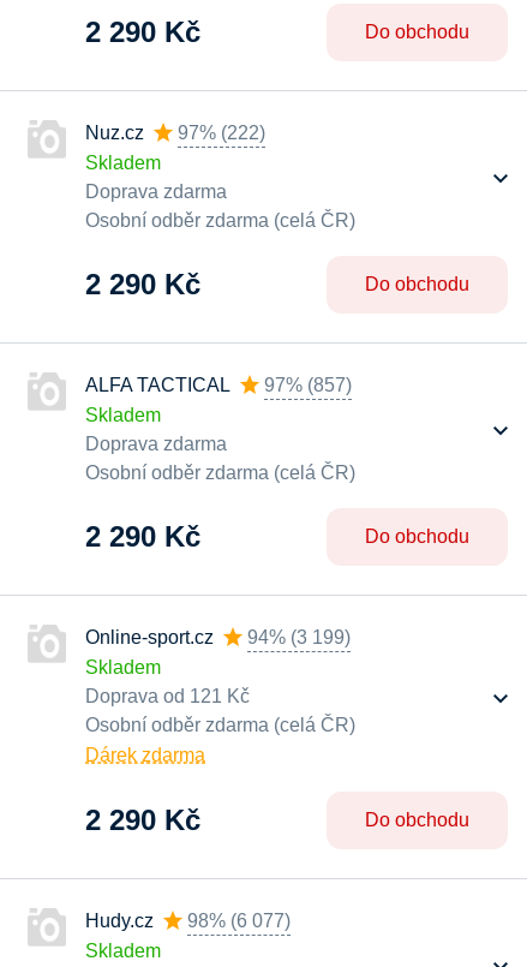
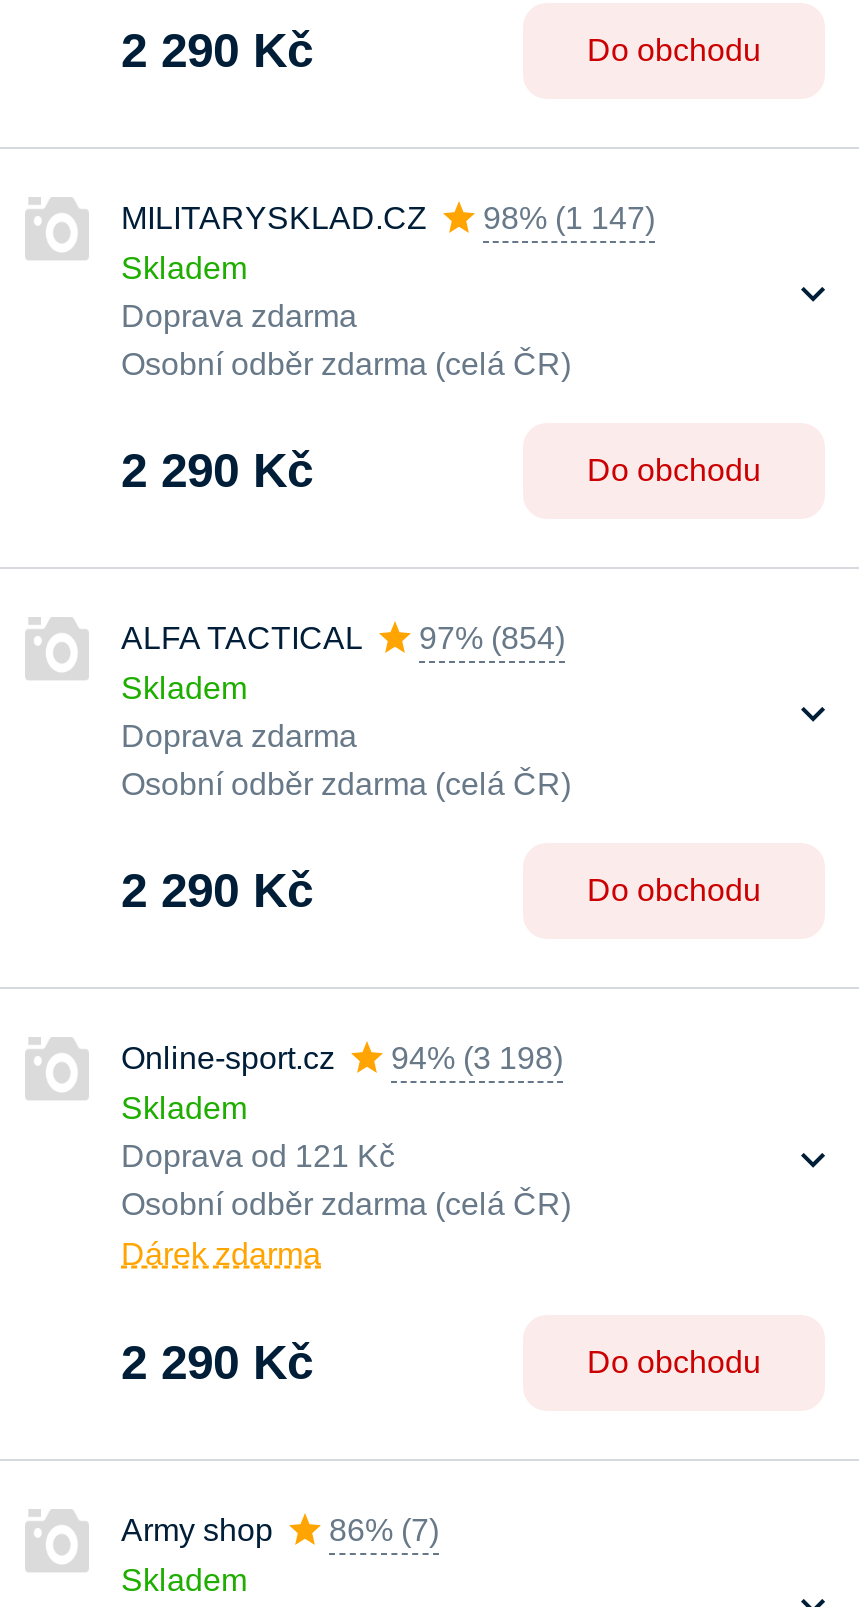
[85,123,265,143] Nuz.cz | 97% (222) -> [121,201,655,235] MILITARYSKLAD.CZ | 98% (1 147)
[85,375,352,395] ALFA TACTICAL 97% (857) -> [121,621,565,655] ALFA TACTICAL 97% (854)
[85,627,351,647] Online-sport.cz 94% (3 199) -> [121,1041,563,1075] Online-sport.cz 94% (3 198)
[85,911,291,931] Hudy.cz | 98% (6 077) -> [121,1513,439,1547] Army shop | 86% (7)

